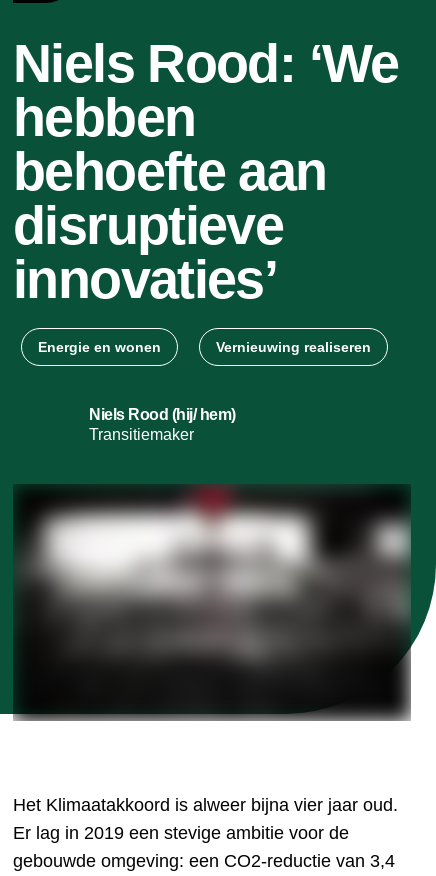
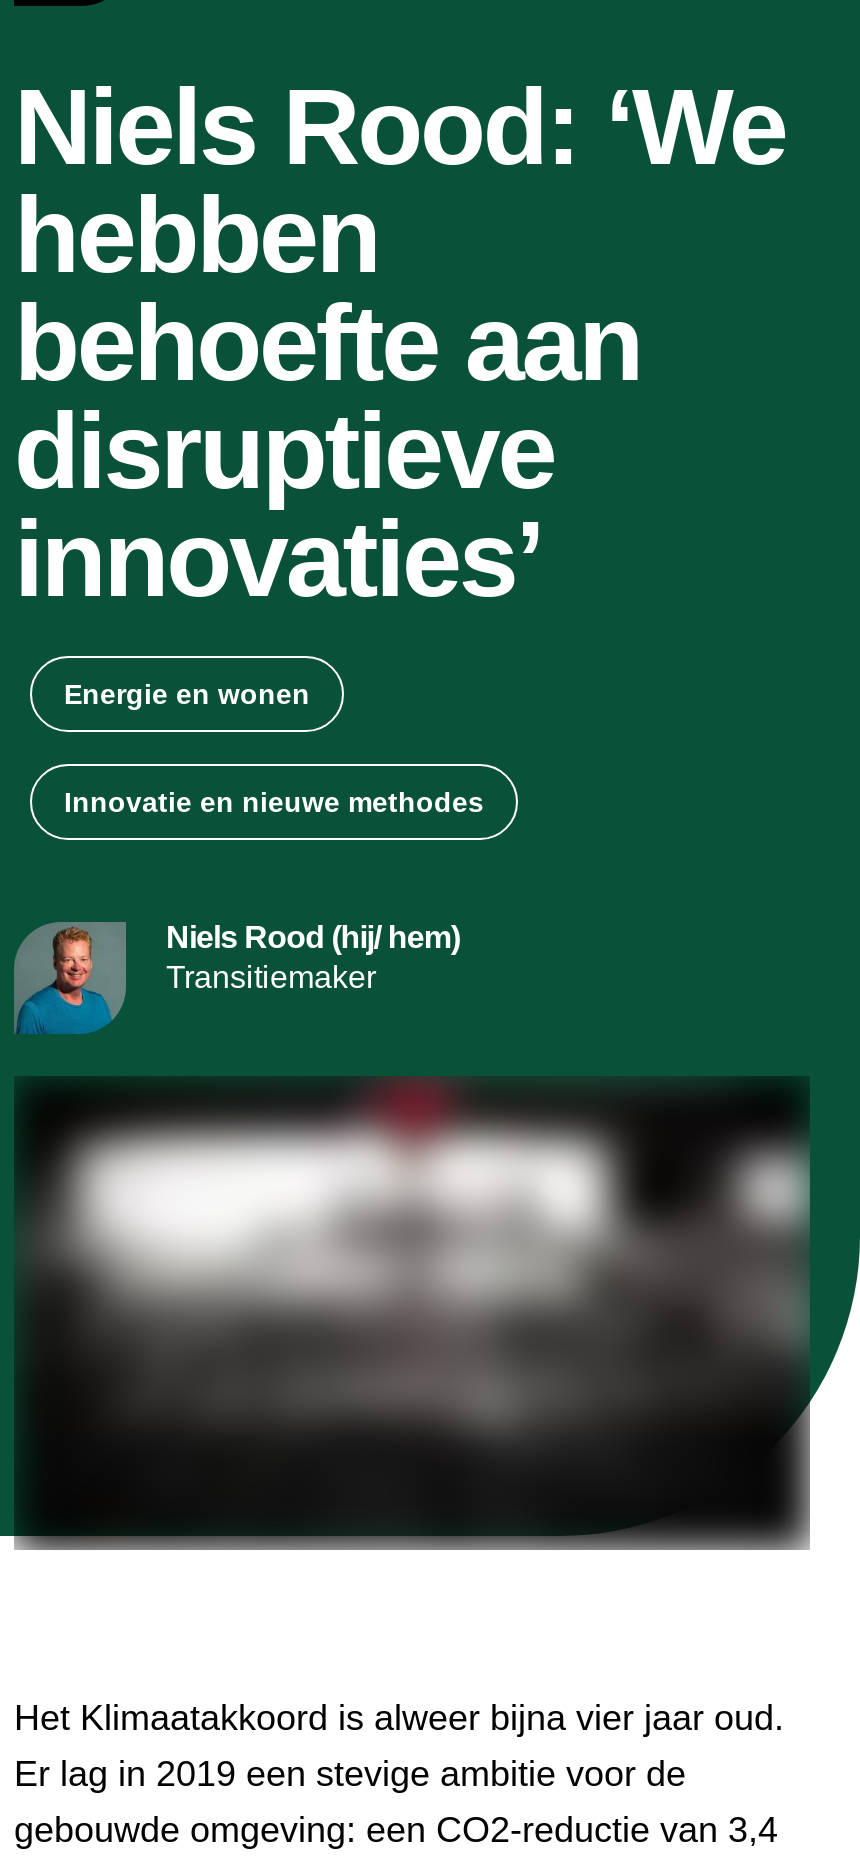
[216,339,371,355] Vernieuwing realiseren -> [64,786,484,818] Innovatie en nieuwe methodes
none -> [14,922,128,1034] [image]

